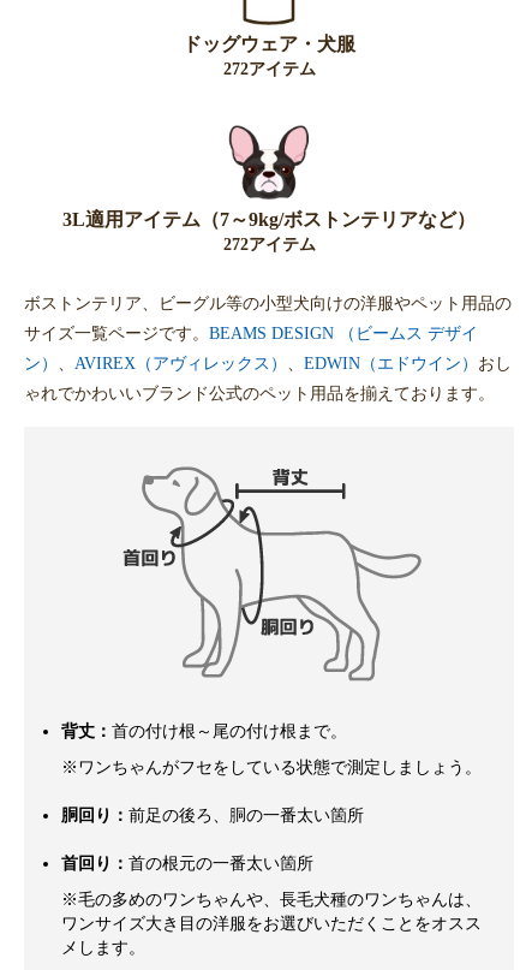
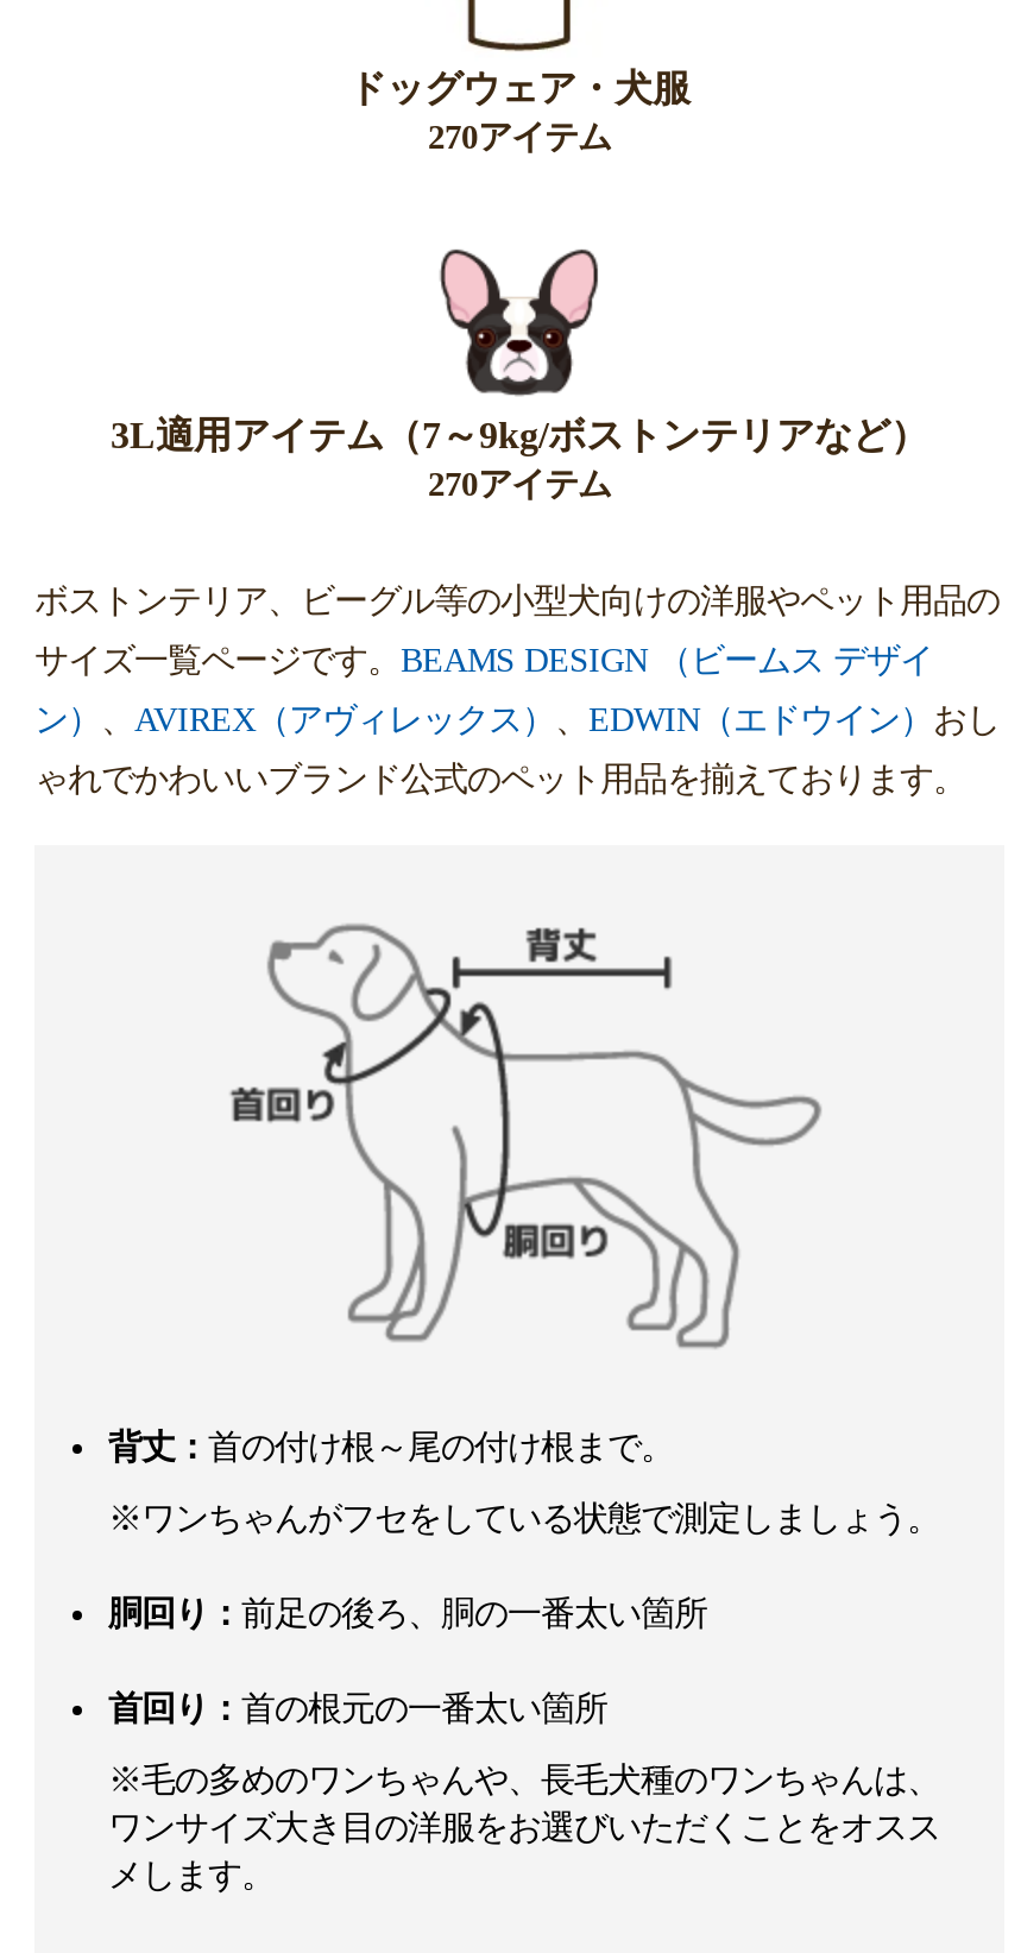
[223,59,315,78] 272アイテム -> [428,118,611,156] 270アイテム
[223,234,315,253] 272アイテム -> [428,464,611,502] 270アイテム

